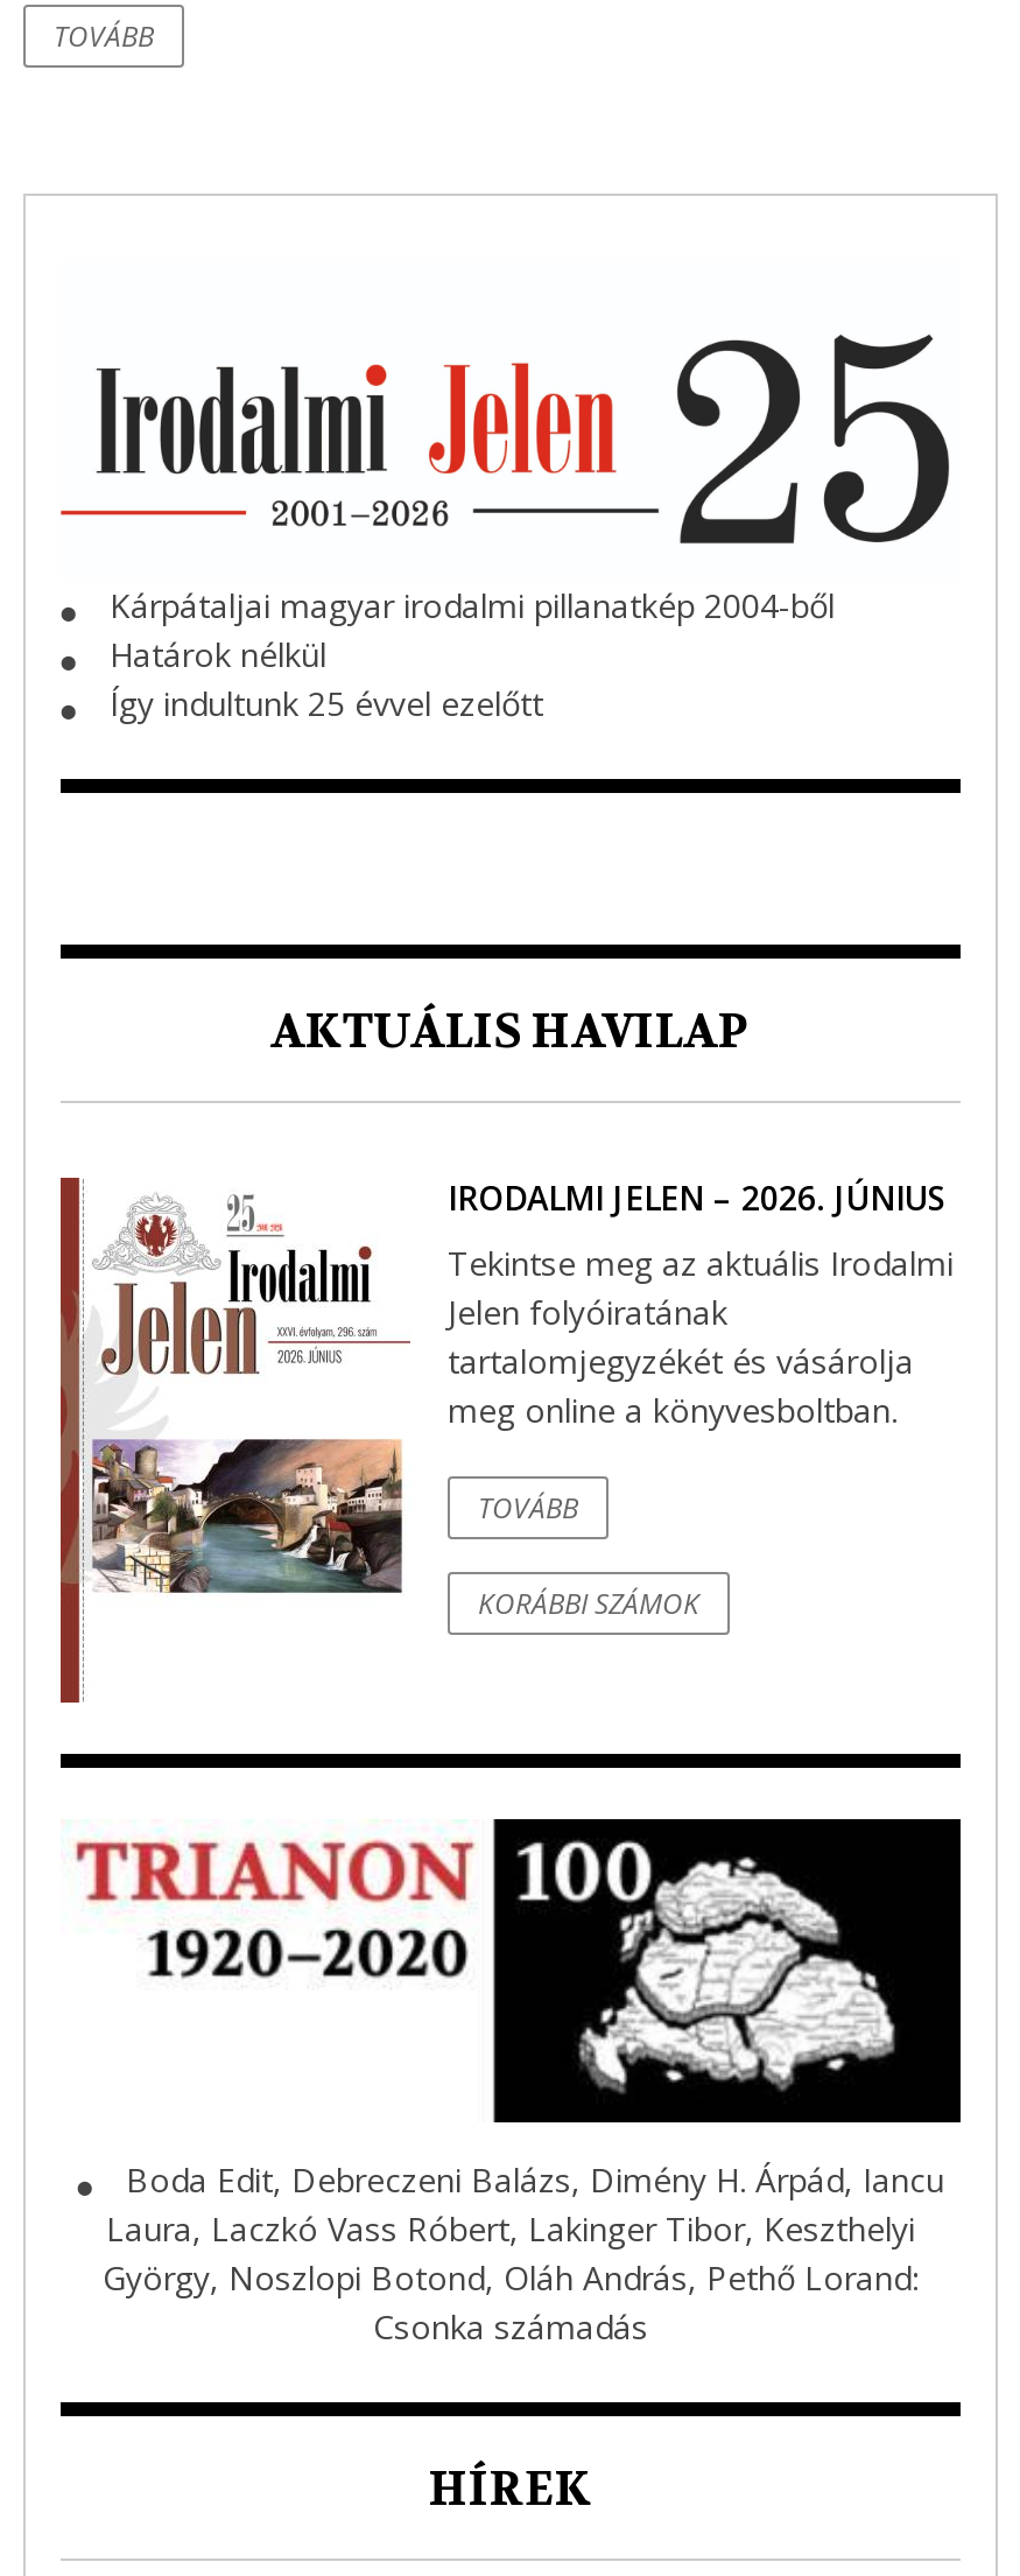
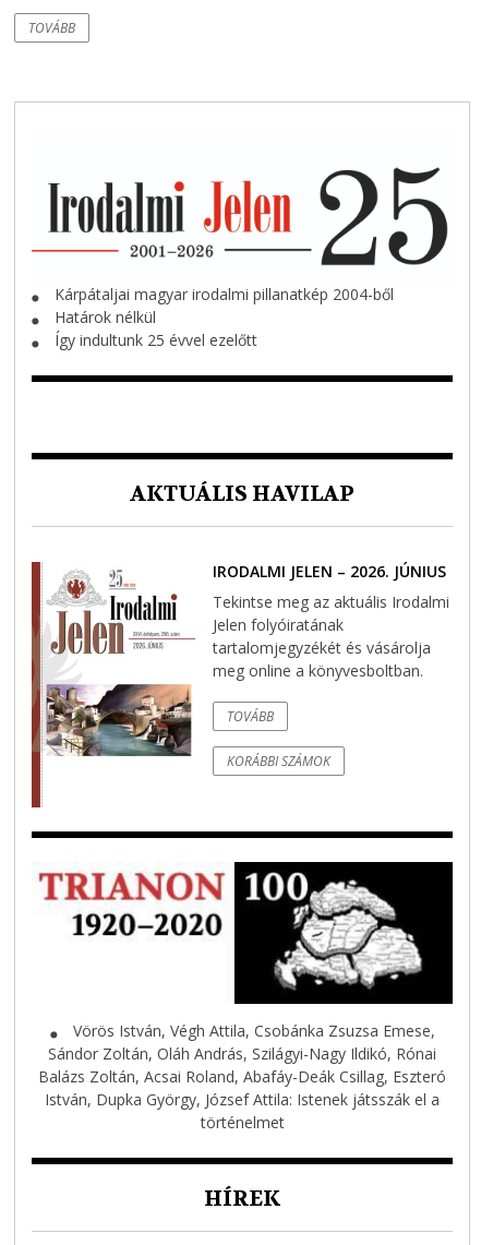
[103,2157,944,2348] Boda Edit, Debreczeni Balázs, Dimény H. Árpád, Iancu | Laura, Laczkó Vass Róbert, Lakinger Tibor, Keszthelyi | György, Noszlopi Botond, Oláh András, Pethő Lorand: | Csonka számadás -> [38,1020,446,1133] Vörös István, Végh Attila, Csobánka Zsuzsa Emese, | Sándor Zoltán, Oláh András, Szilágyi-Nagy Ildikó, Rónai | Balázs Zoltán, Acsai Roland, Abafáy-Deák Csillag, Eszteró | István, Dupka György, József Attila: Istenek játsszák el a | történelmet

